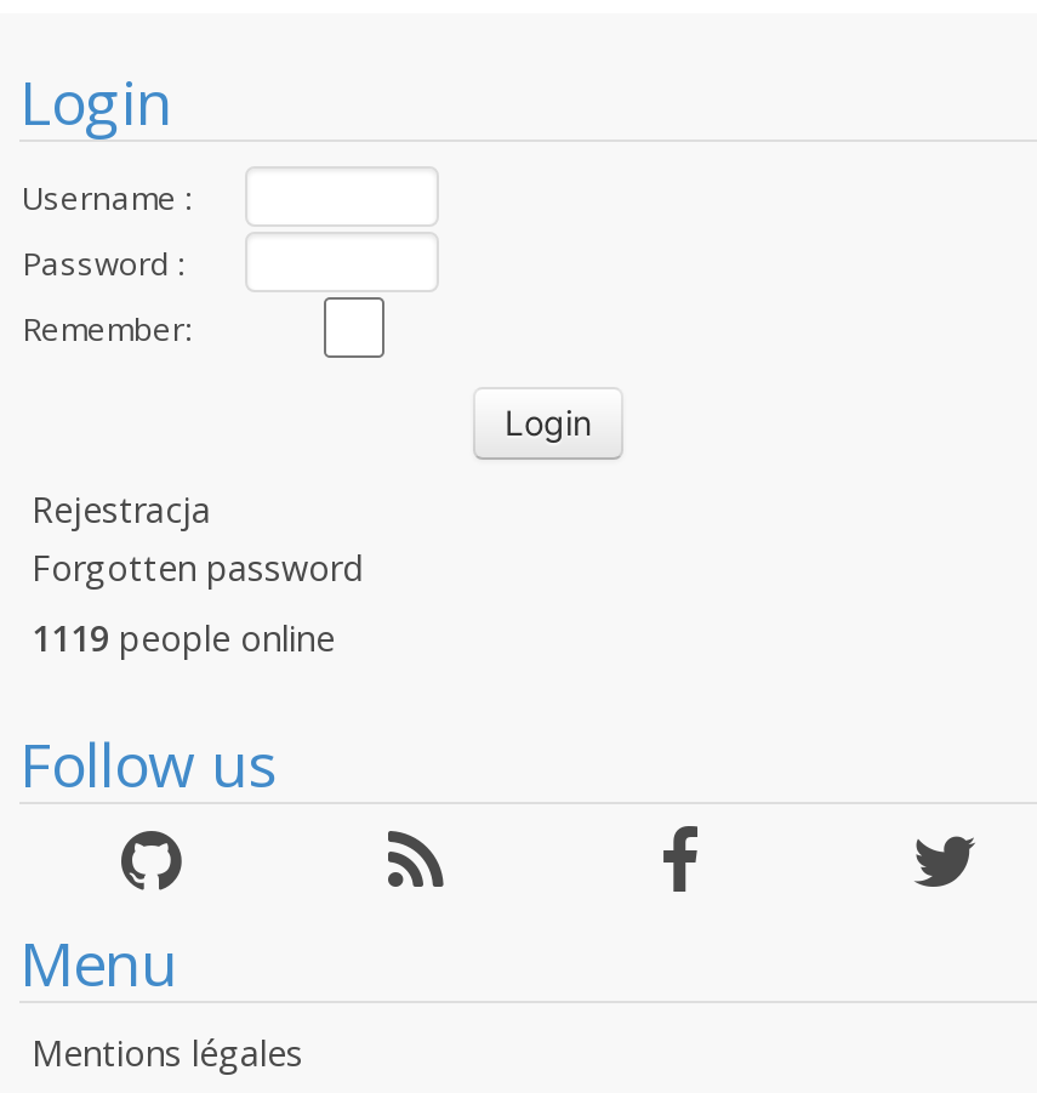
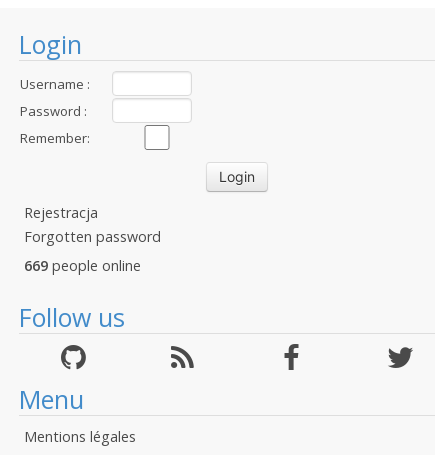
[32,615,335,661] 1119 people online -> [24,256,141,275] 669 people online

